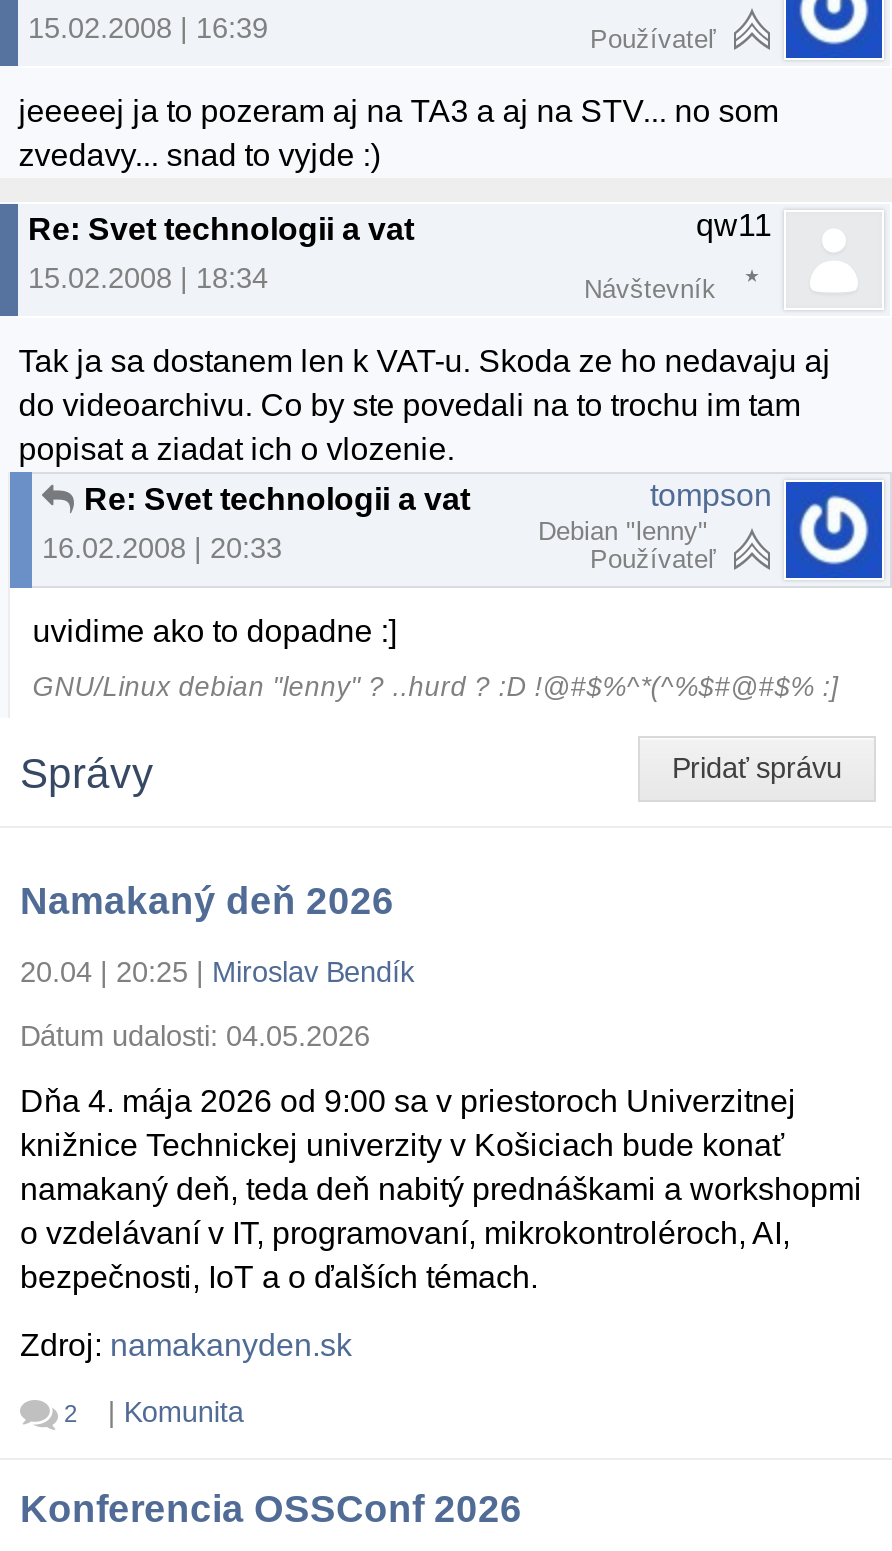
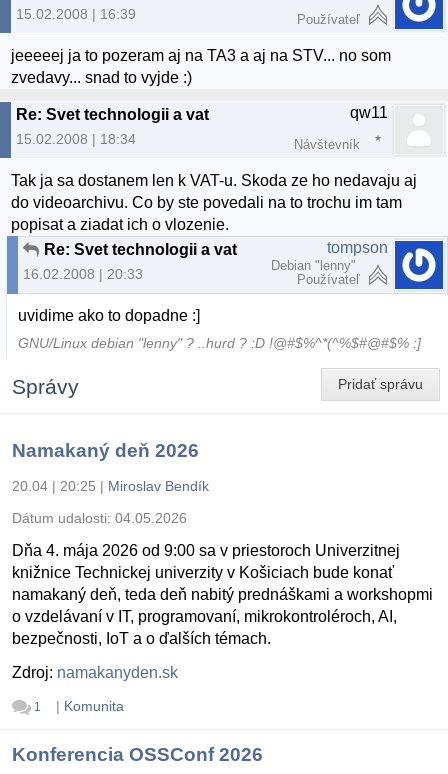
[64,1400,78,1428] 2 -> [34,700,41,714] 1

